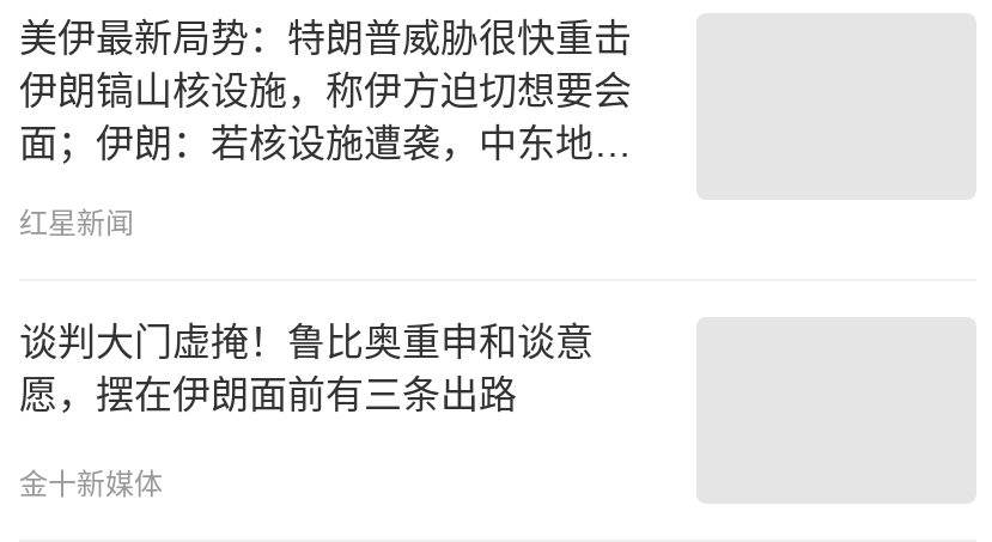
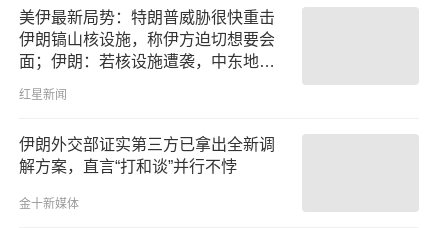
[19,322,594,415] 谈判大门虚掩！鲁比奥重申和谈意 | 愿，摆在伊朗面前有三条出路 -> [19,136,275,175] 伊朗外交部证实第三方已拿出全新调 | 解方案，直言“打和谈”并行不悖

